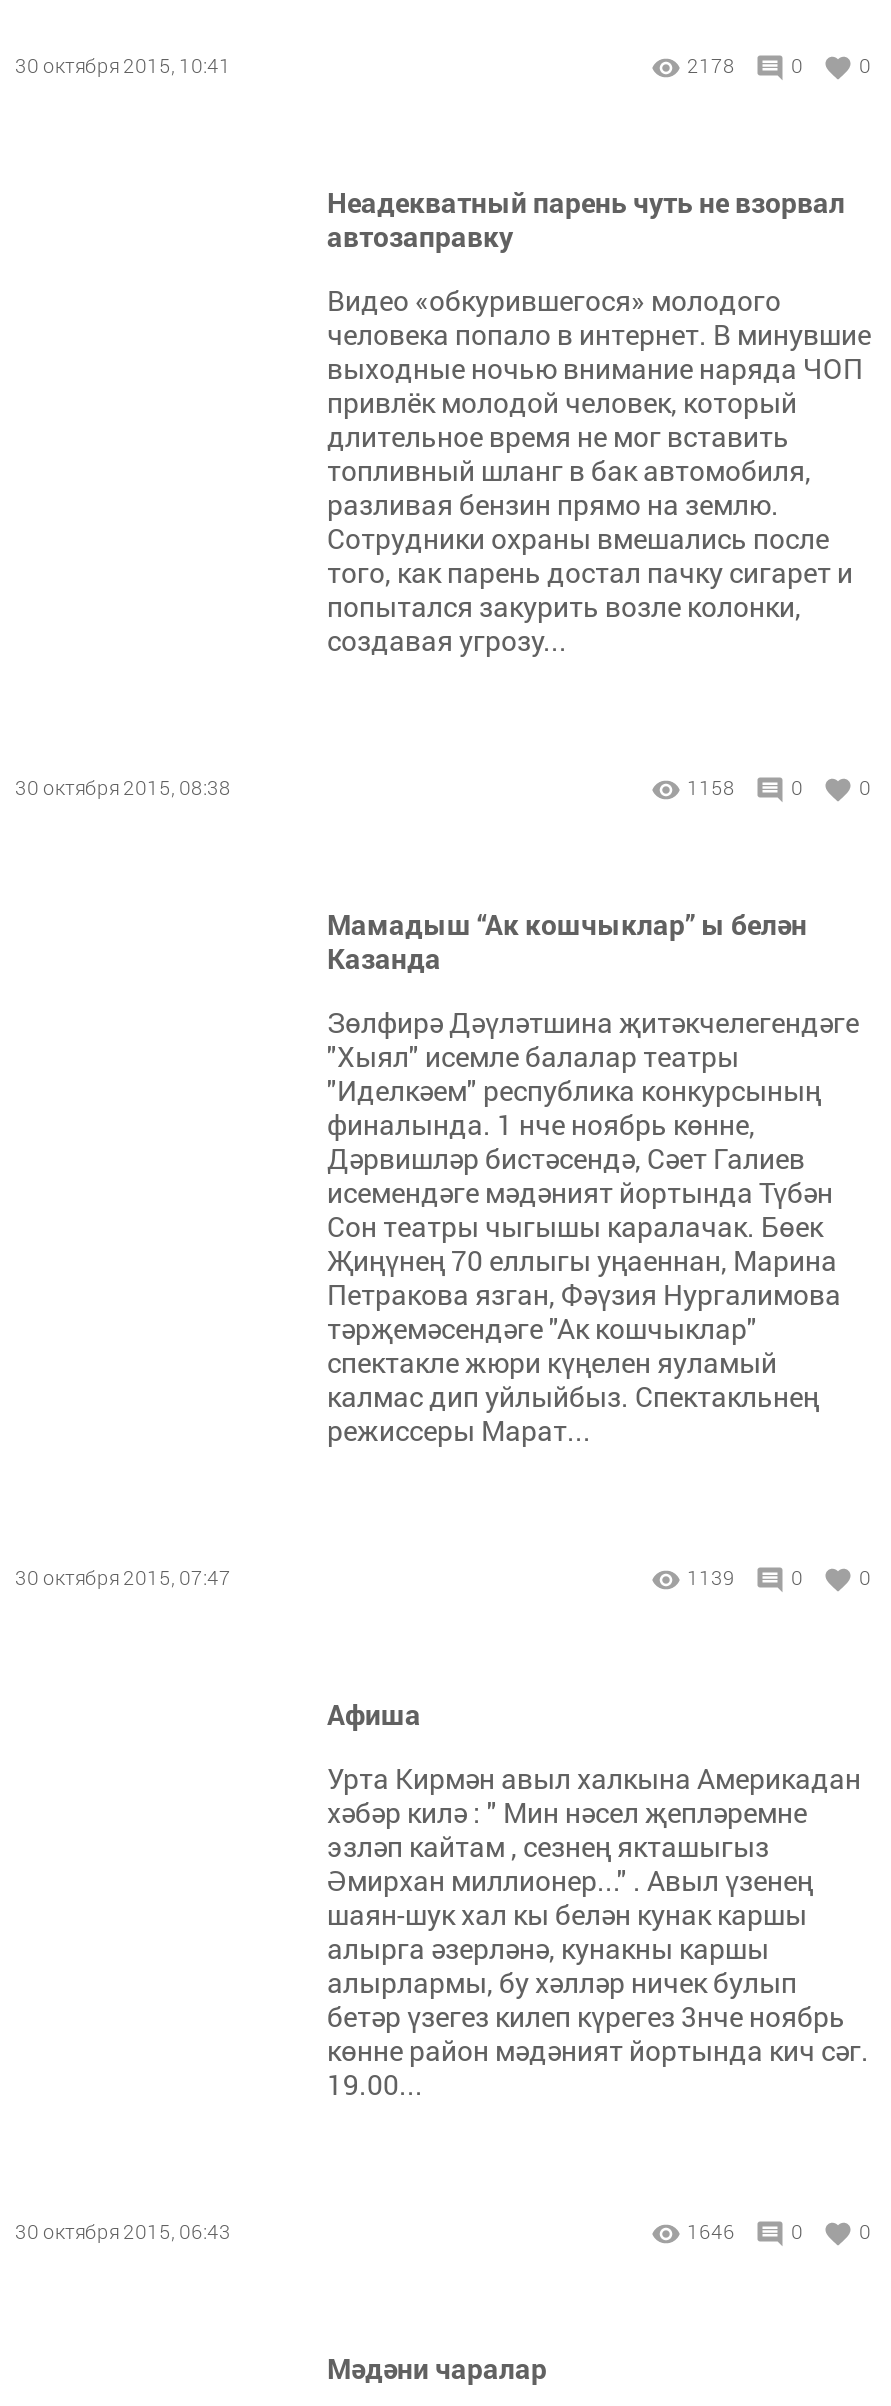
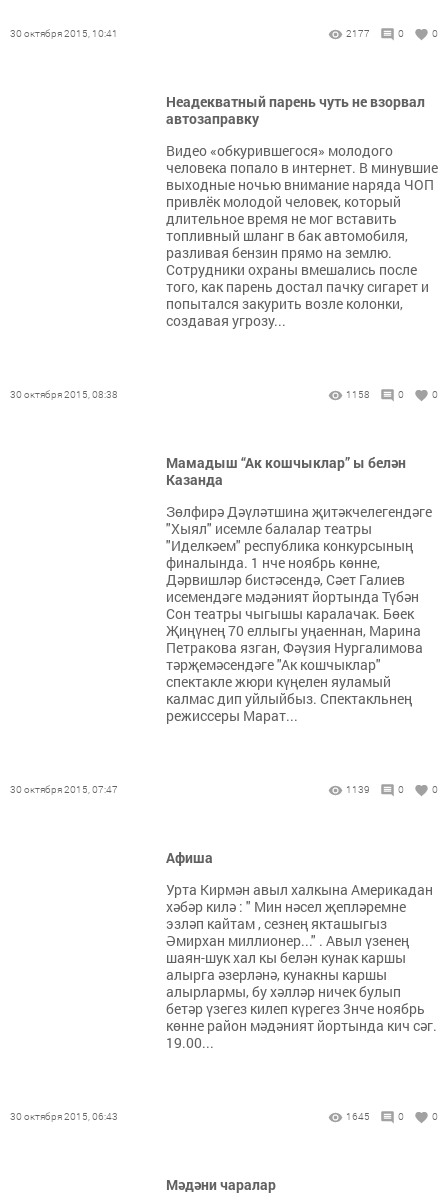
[687,54,735,80] 2178 -> [346,27,370,40] 2177
[687,2220,735,2246] 1646 -> [346,1110,370,1123] 1645

